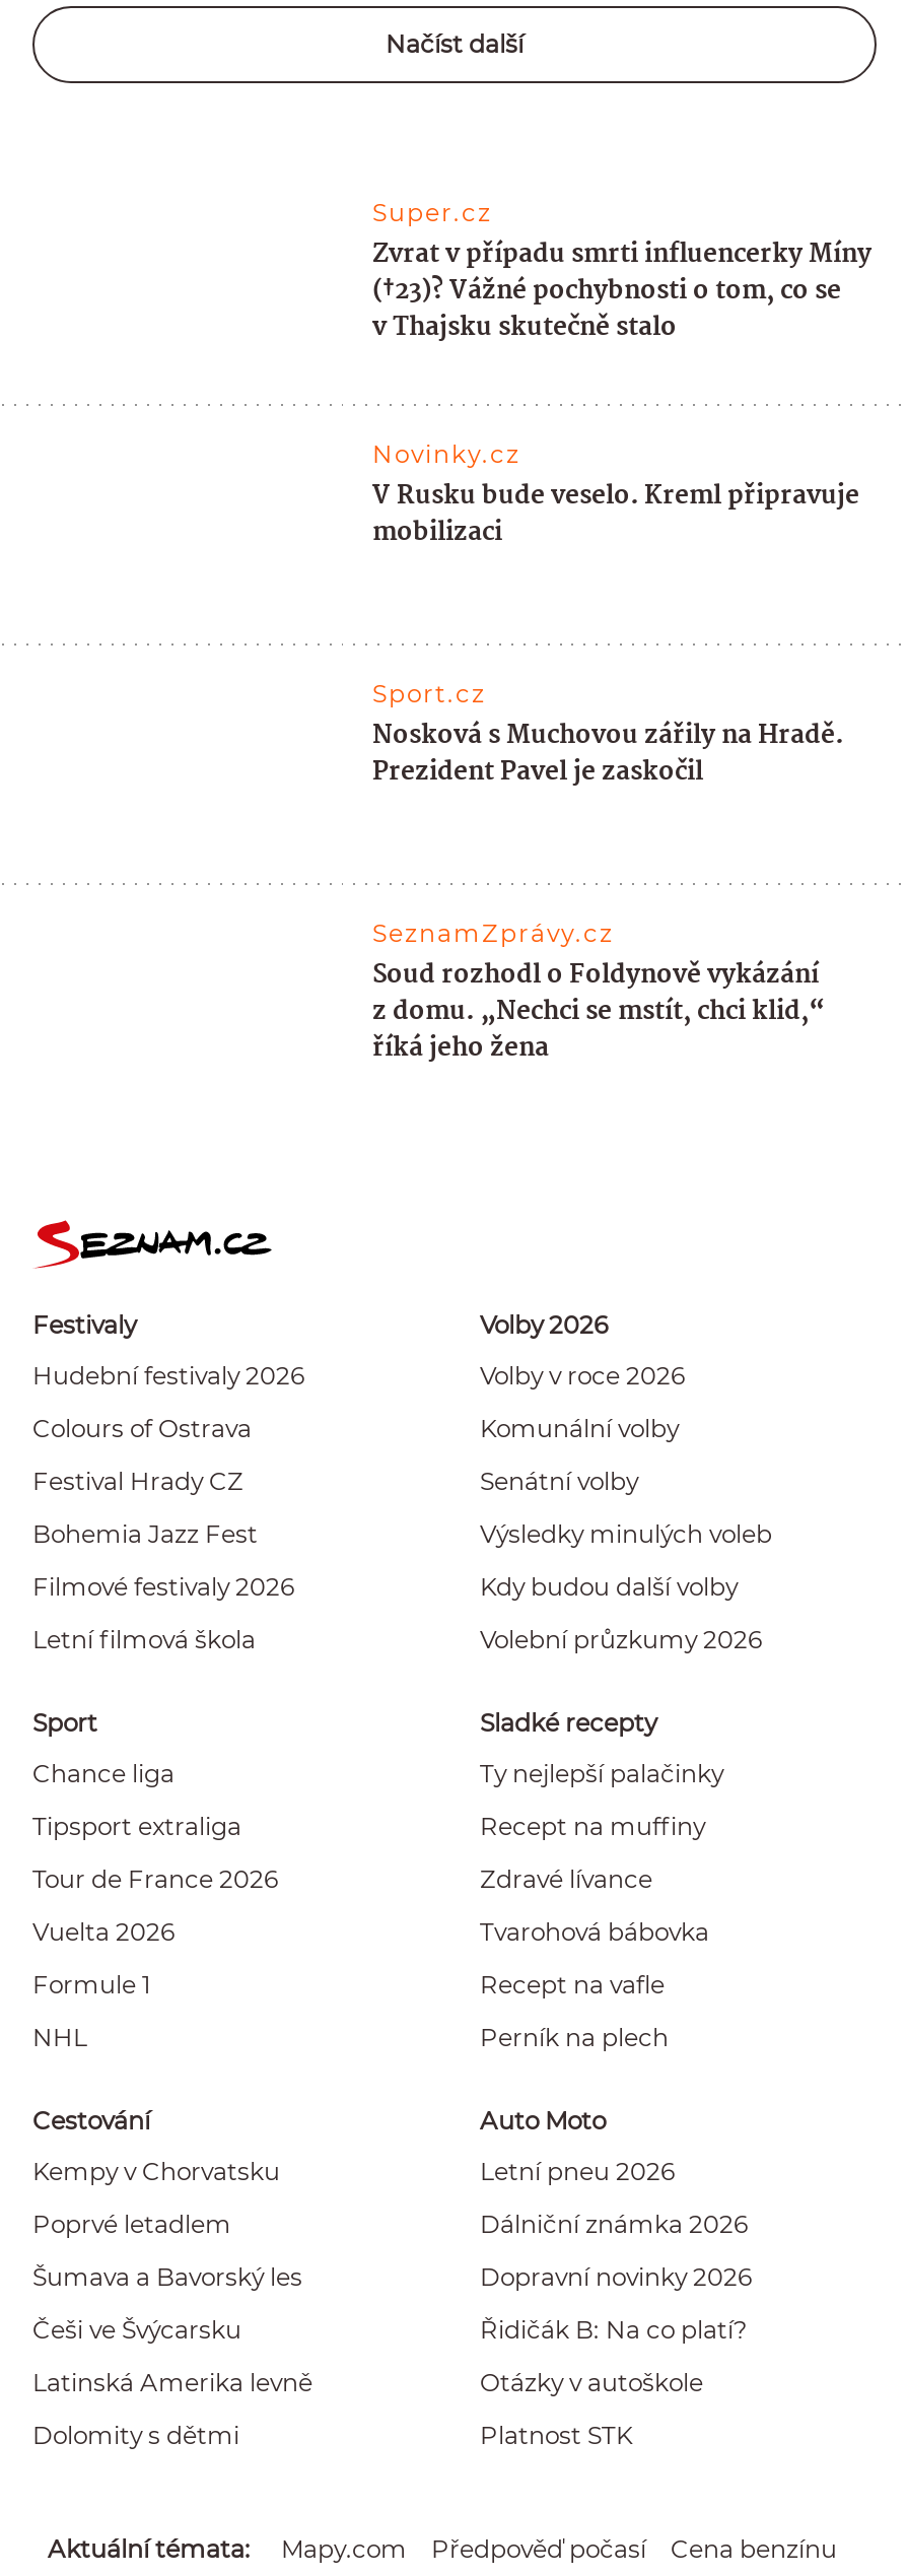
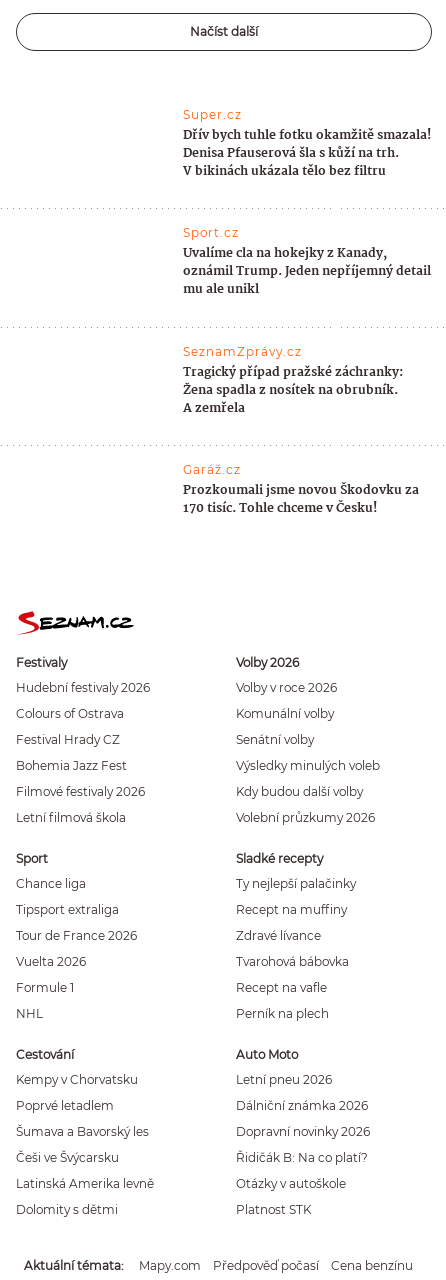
[372,234,871,553] Zvrat v případu smrti influencerky Míny | (†23)? Vážné pochybnosti o tom, co se | v Thajsku skutečně stalo | Novinky.cz | V Rusku bude veselo. Kreml připravuje | mobilizaci -> [183,125,431,182] Dřív bych tuhle fotku okamžitě smazala! | Denisa Pfauserová šla s kůží na trh. | V bikinách ukázala tělo bez filtru
moved [372,677,486,707] -> [183,225,239,240]: Sport.cz
[372,714,843,793] Nosková s Muchovou zářily na Hradě. | Prezident Pavel je zaskočil -> [183,243,431,300] Uvalíme cla na hokejky z Kanady, | oznámil Trump. Jeden nepříjemný detail | mu ale unikl
moved [372,917,614,947] -> [183,343,302,358]: SeznamZprávy.cz
[372,953,825,1069] Soud rozhodl o Foldynově vykázání | z domu. „Nechci se mstít, chci klid,“ | říká jeho žena -> [183,361,419,519] Tragický případ pražské záchranky: | Žena spadla z nosítek na obrubník. | A zemřela | Garáž.cz | Prozkoumali jsme novou Škodovku za | 170 tisíc. Tohle chceme v Česku!

